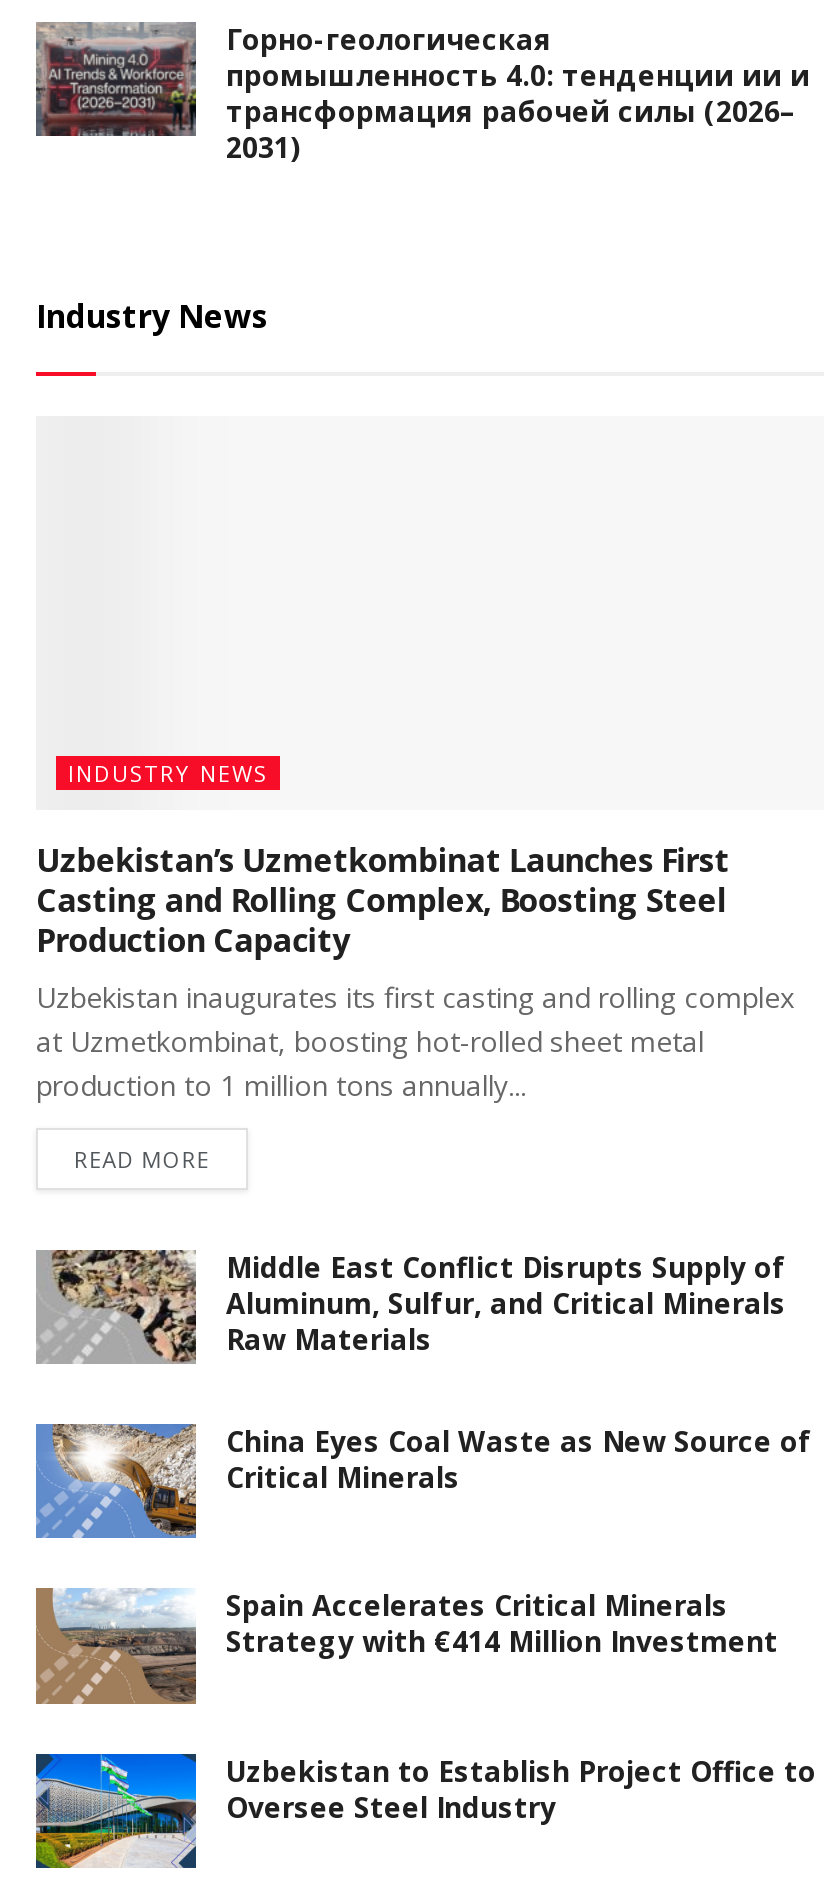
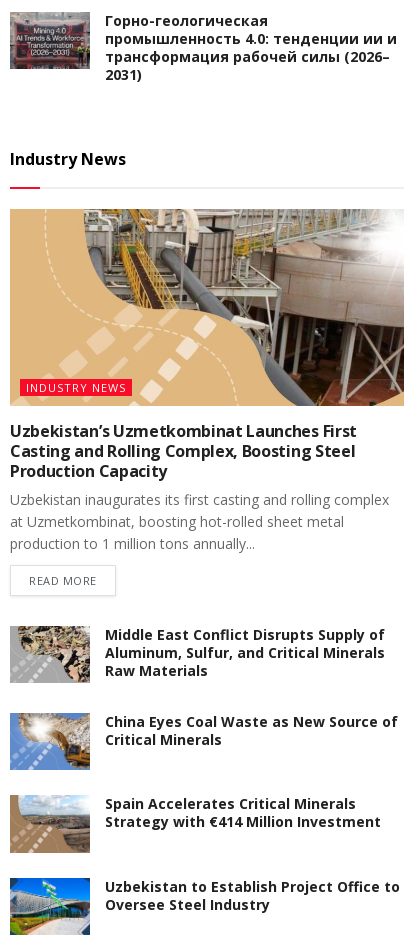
none -> [10,208,405,407] [image]

